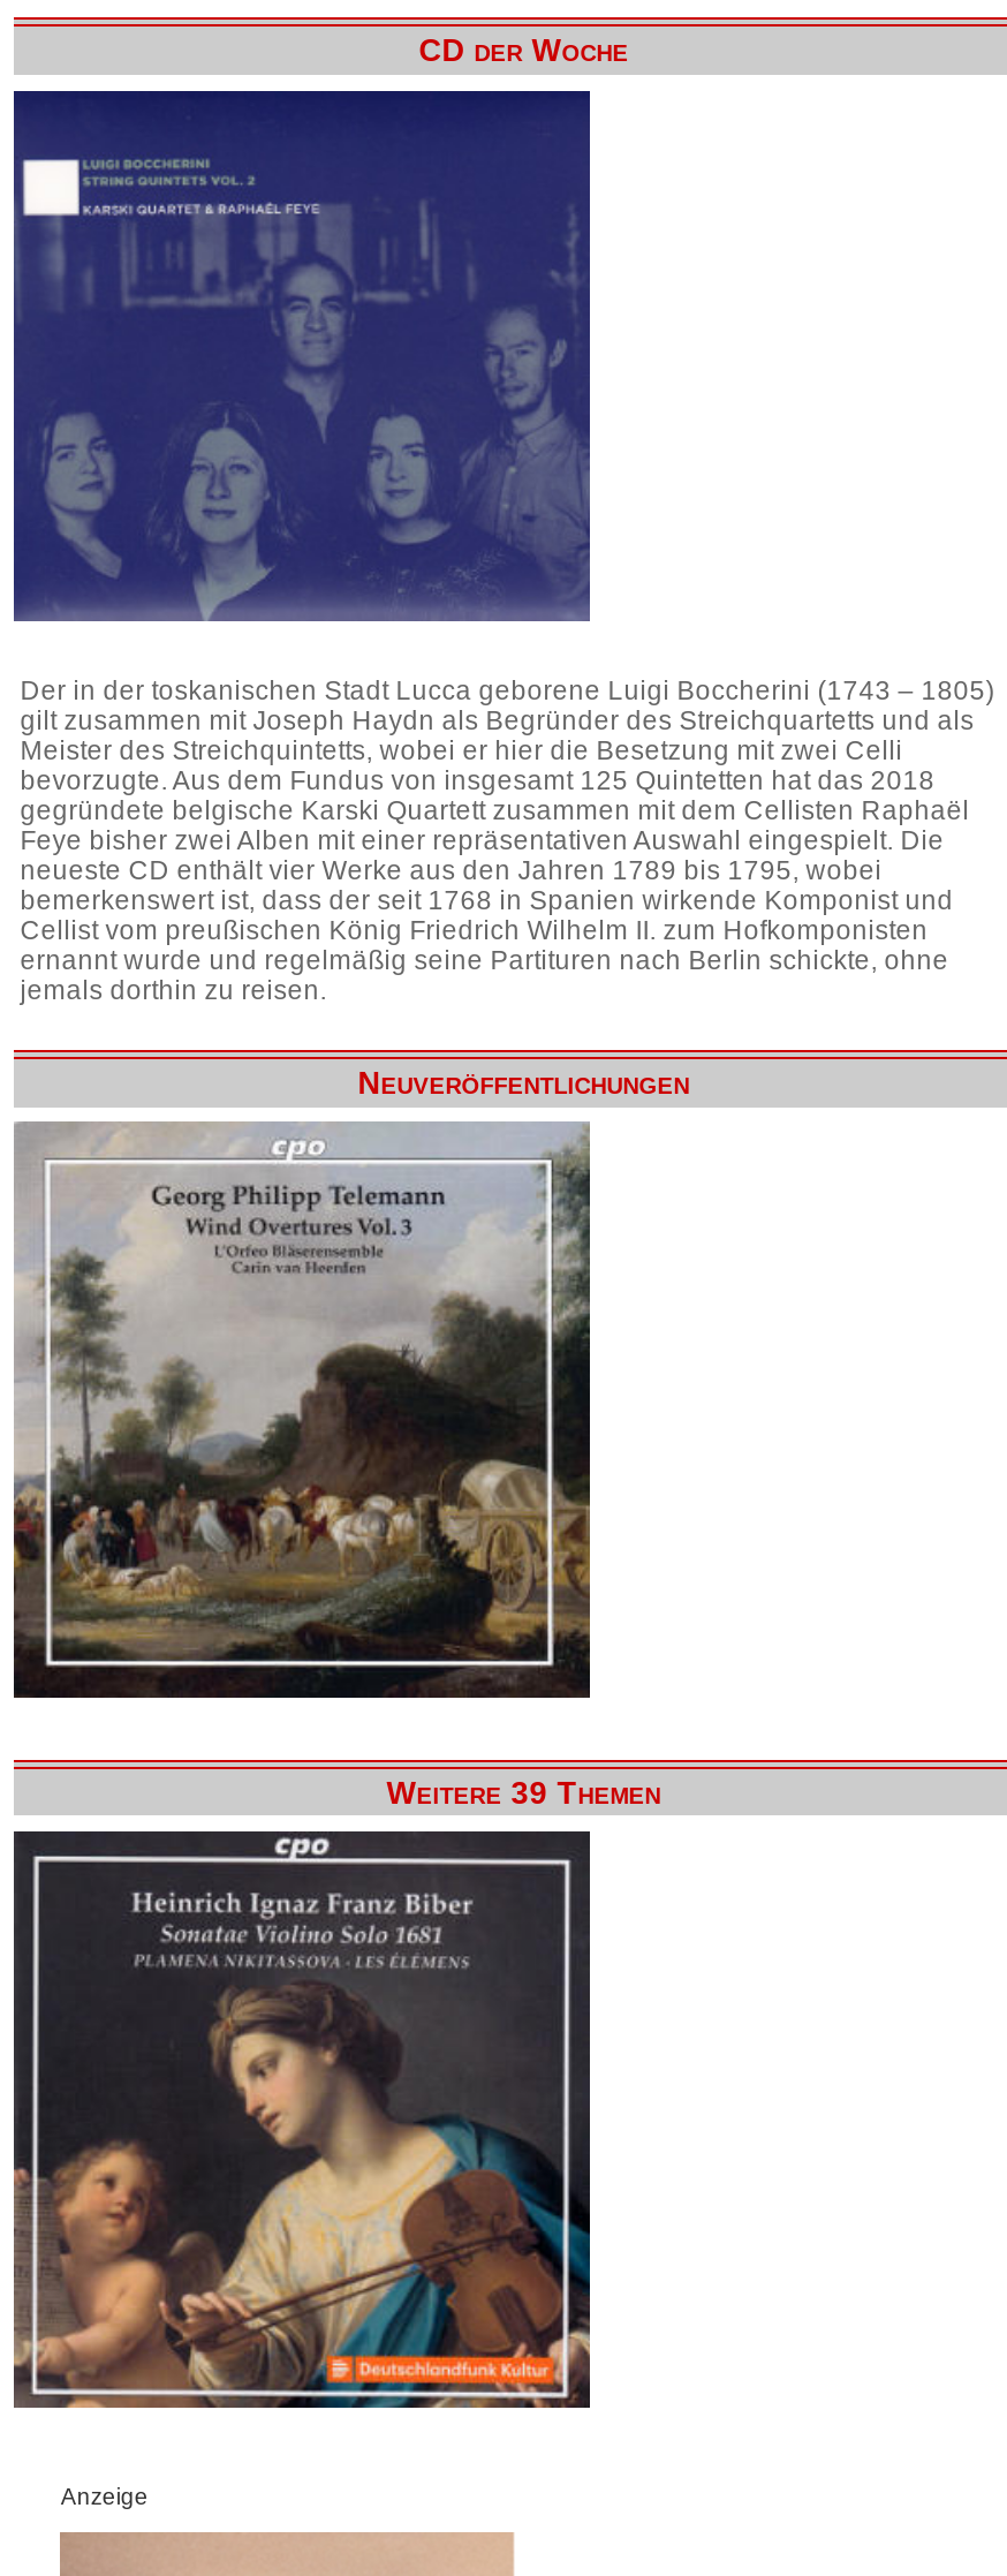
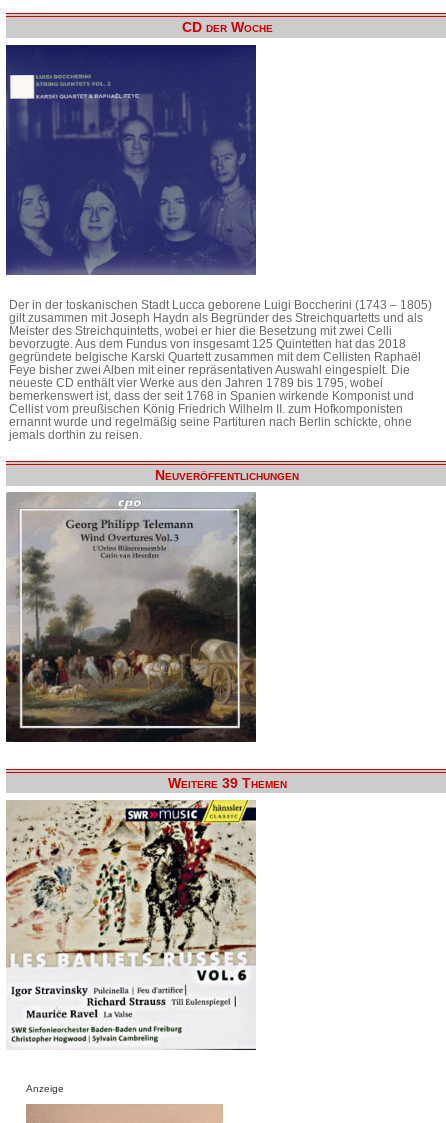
[12,1829,592,2410] [image] -> [5,799,257,1050] [image]

